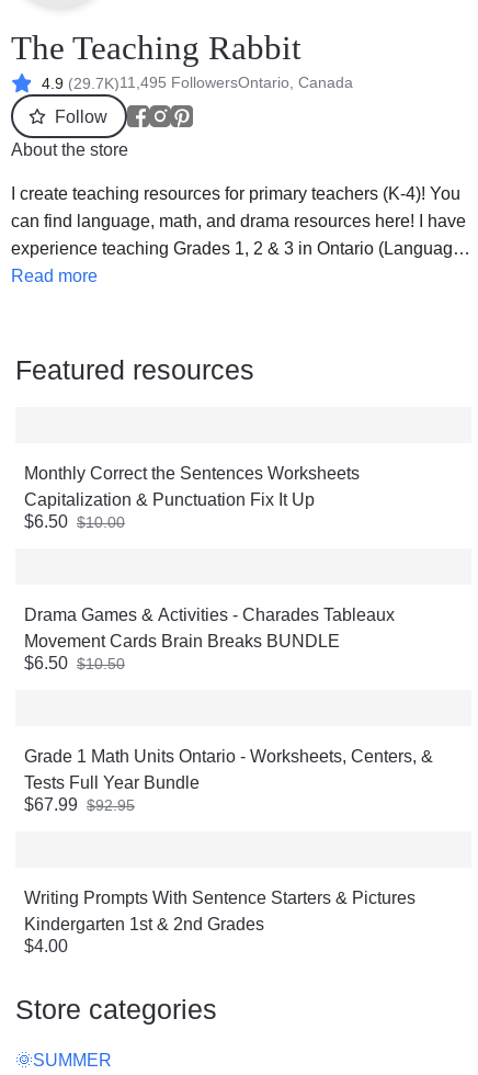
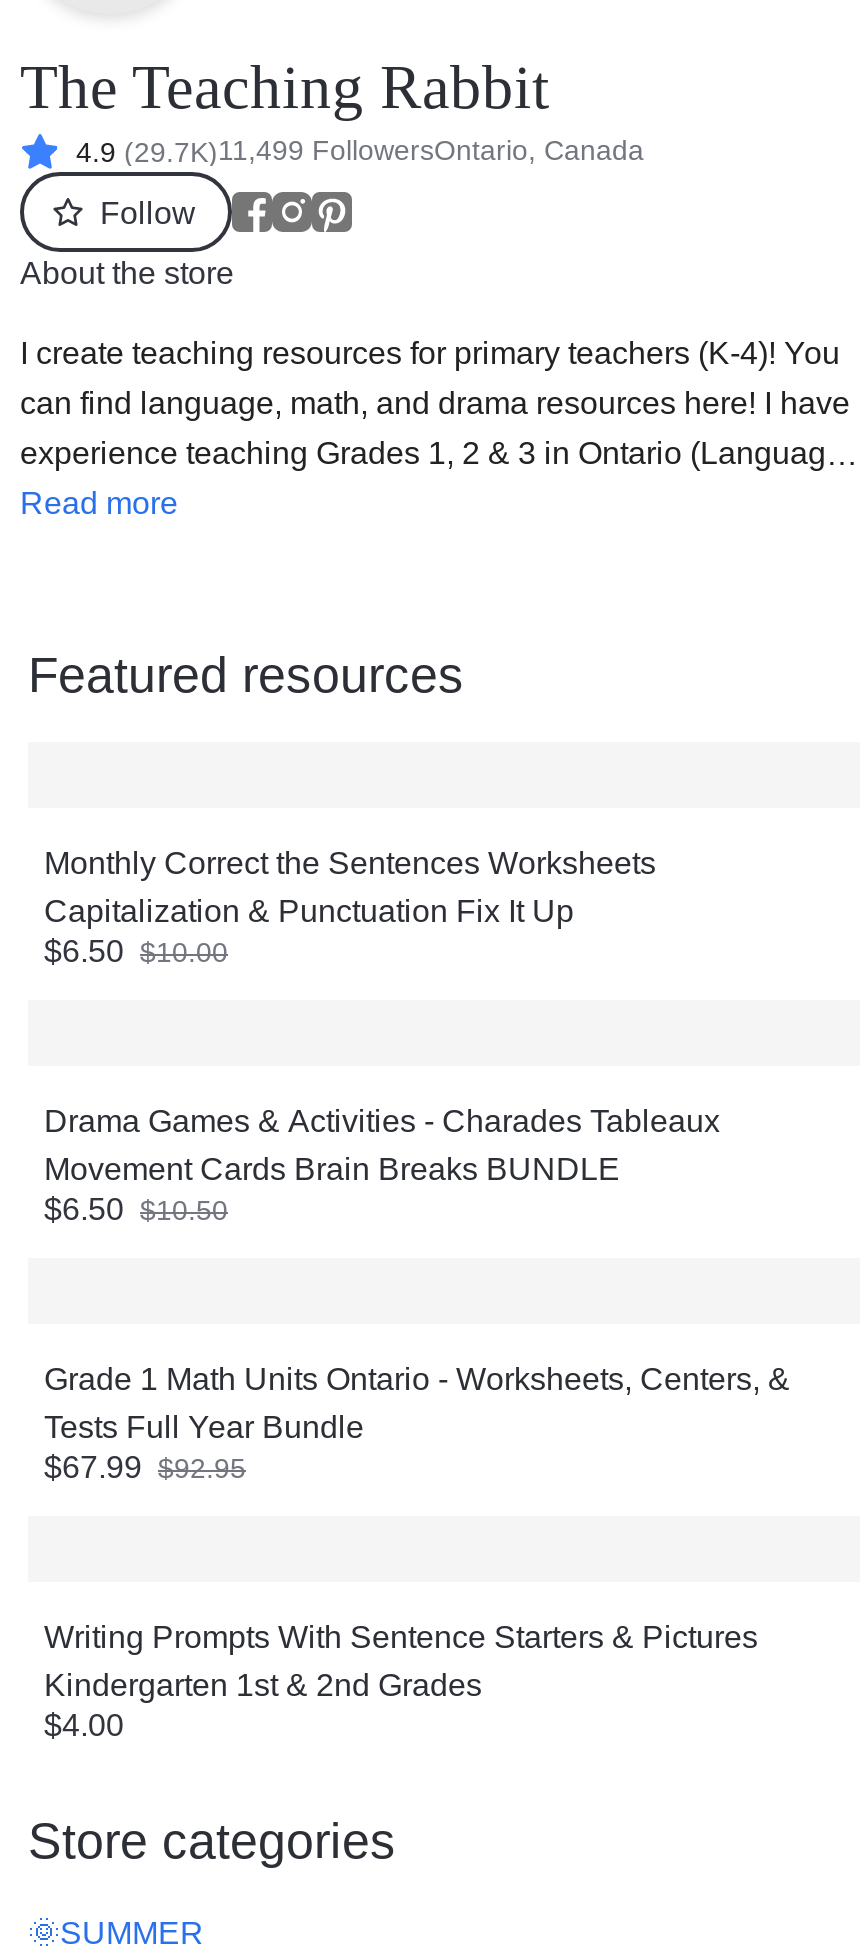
[42,74,353,92] 4.9 (29.7K)11,495 FollowersOntario, Canada -> [76,135,644,168] 4.9 (29.7K)11,499 FollowersOntario, Canada

